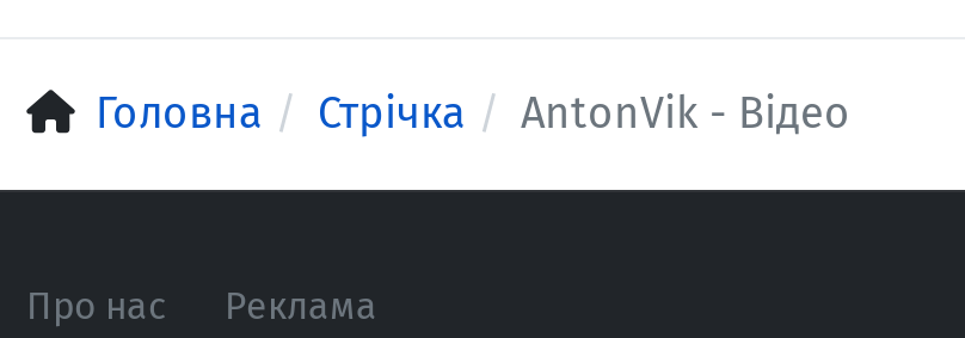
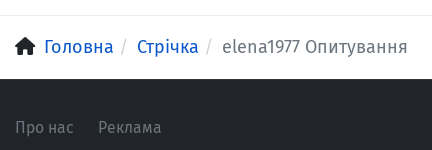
[521,86,850,139] AntonVik - Відео -> [222,35,408,57] elena1977 Опитування

